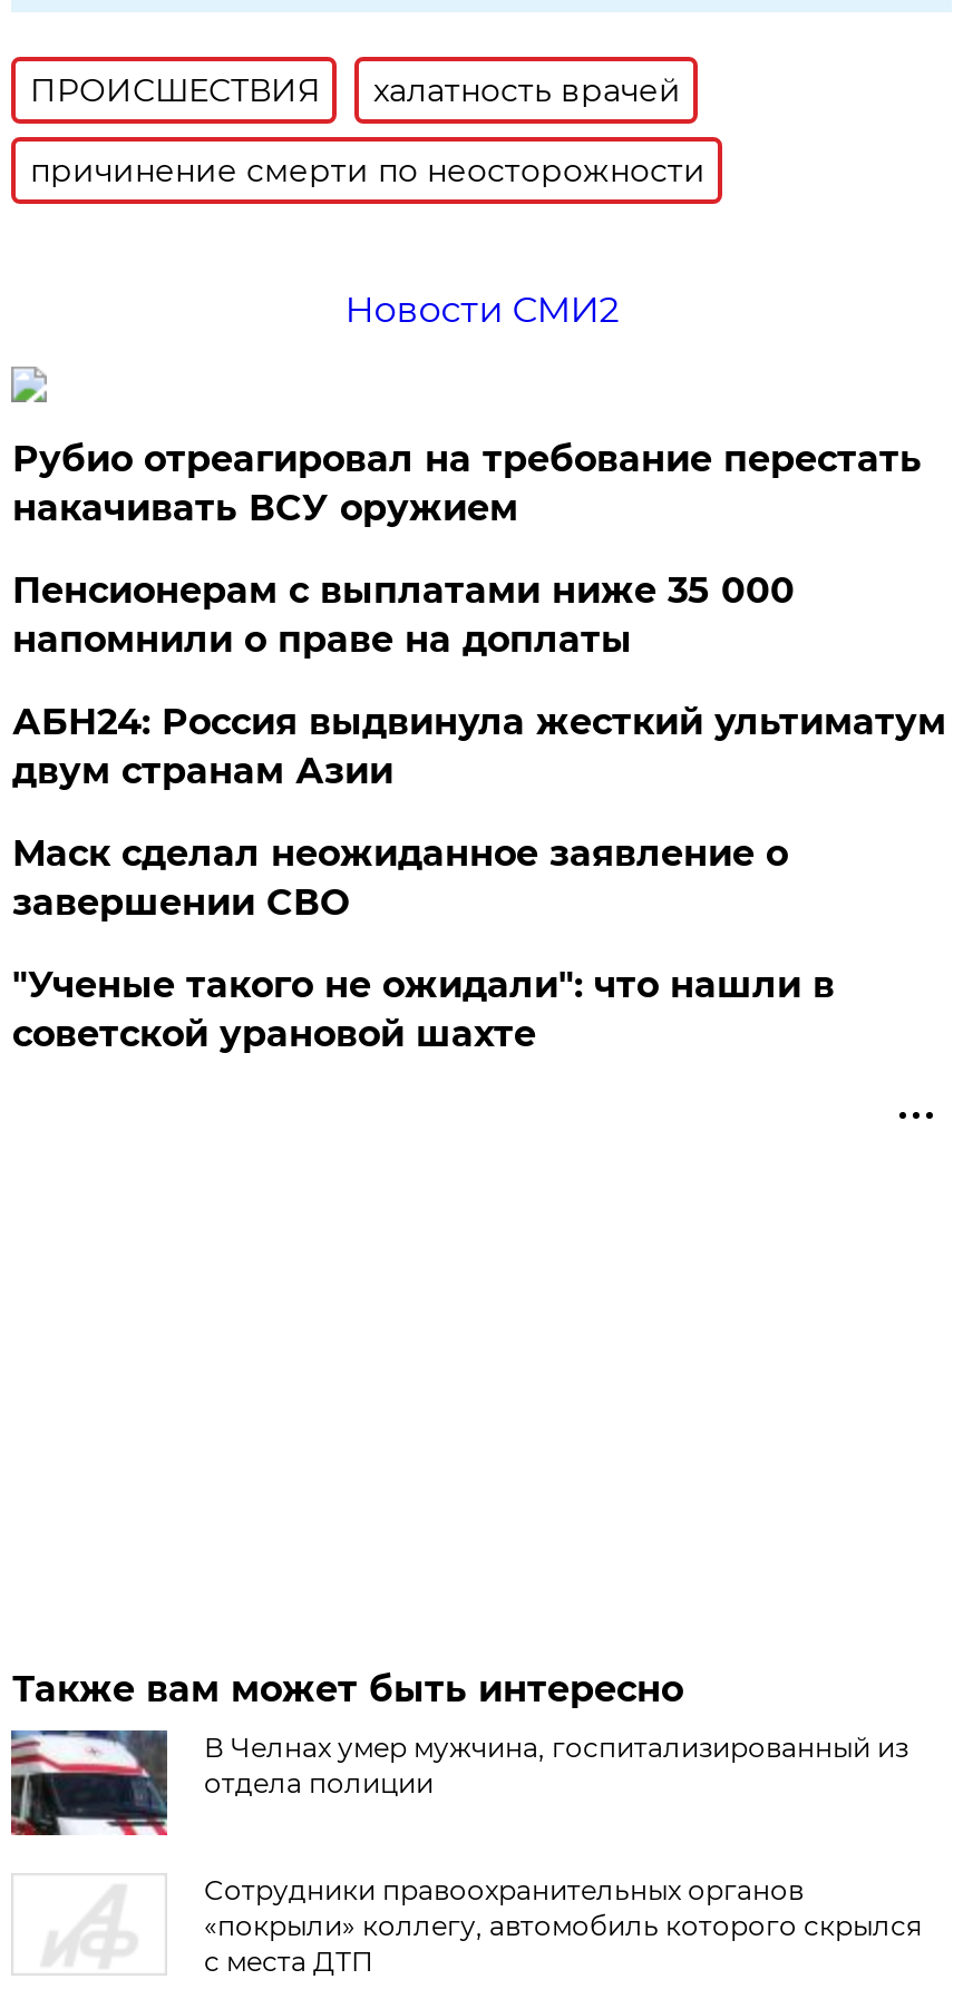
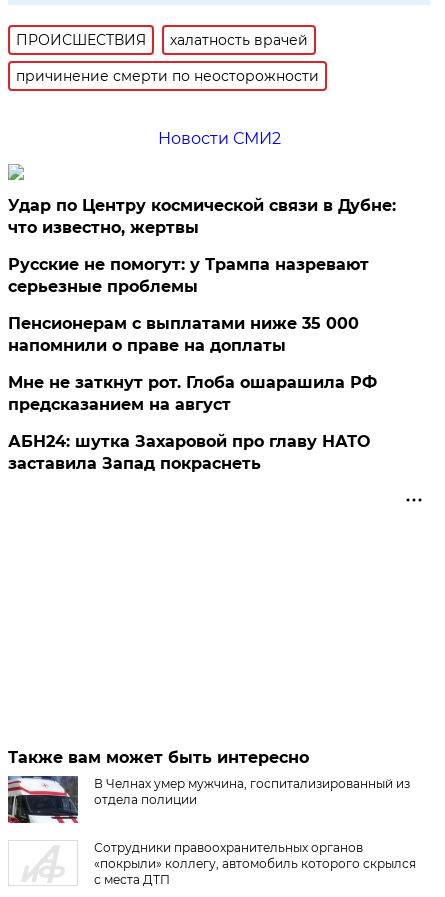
[12,438,922,529] Рубио отреагировал на требование перестать | накачивать ВСУ оружием -> [8,196,396,296] Удар по Центру космической связи в Дубне: | что известно, жертвы | Русские не помогут: у Трампа назревают | серьезные проблемы
moved [12,569,794,661] -> [8,314,359,355]: Пенсионерам с выплатами ниже 35 000 | напомнили о праве на доплаты
[12,701,946,1055] АБН24: Россия выдвинула жесткий ультиматум | двум странам Азии | Маск сделал неожиданное заявление о | завершении СВО | "Ученые такого не ожидали": что нашли в | советской урановой шахте -> [8,373,377,473] Мне не заткнут рот. Глоба ошарашила РФ | предсказанием на август | АБН24: шутка Захаровой про главу НАТО | заставила Запад покраснеть

